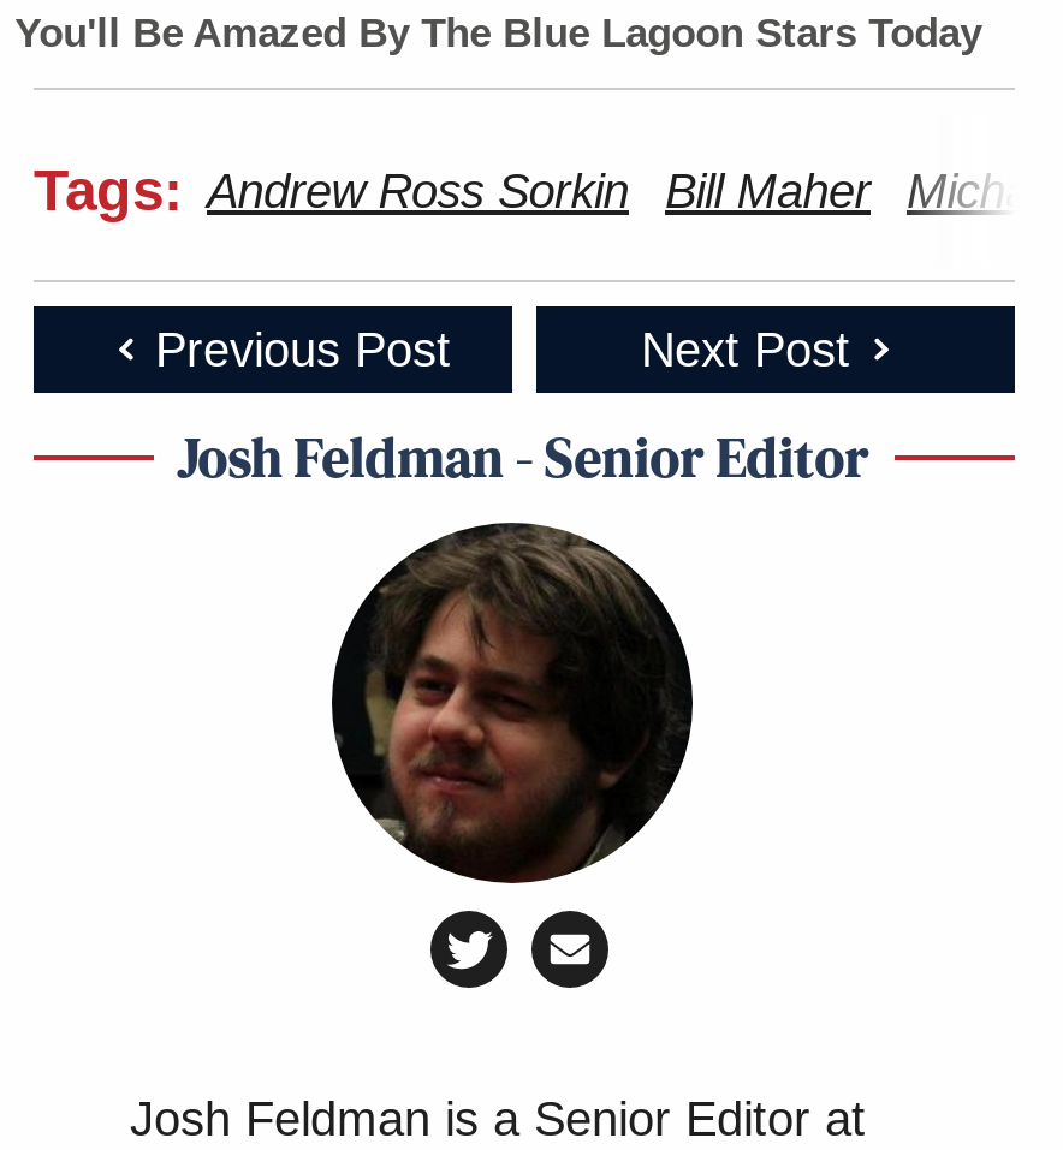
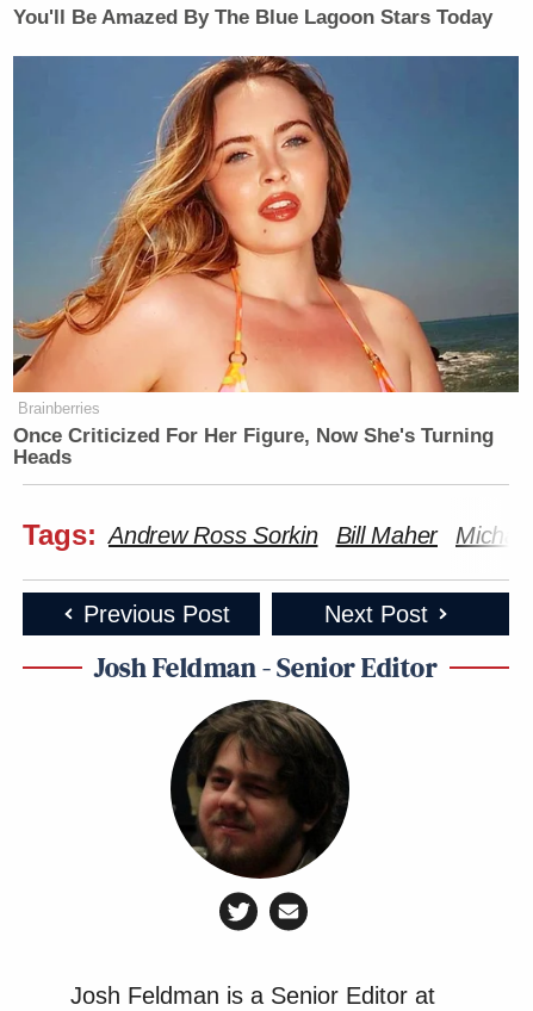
none -> [12,55,520,469] [image] | Brainberries | Once Criticized For Her Figure, Now She's Turning | Heads

